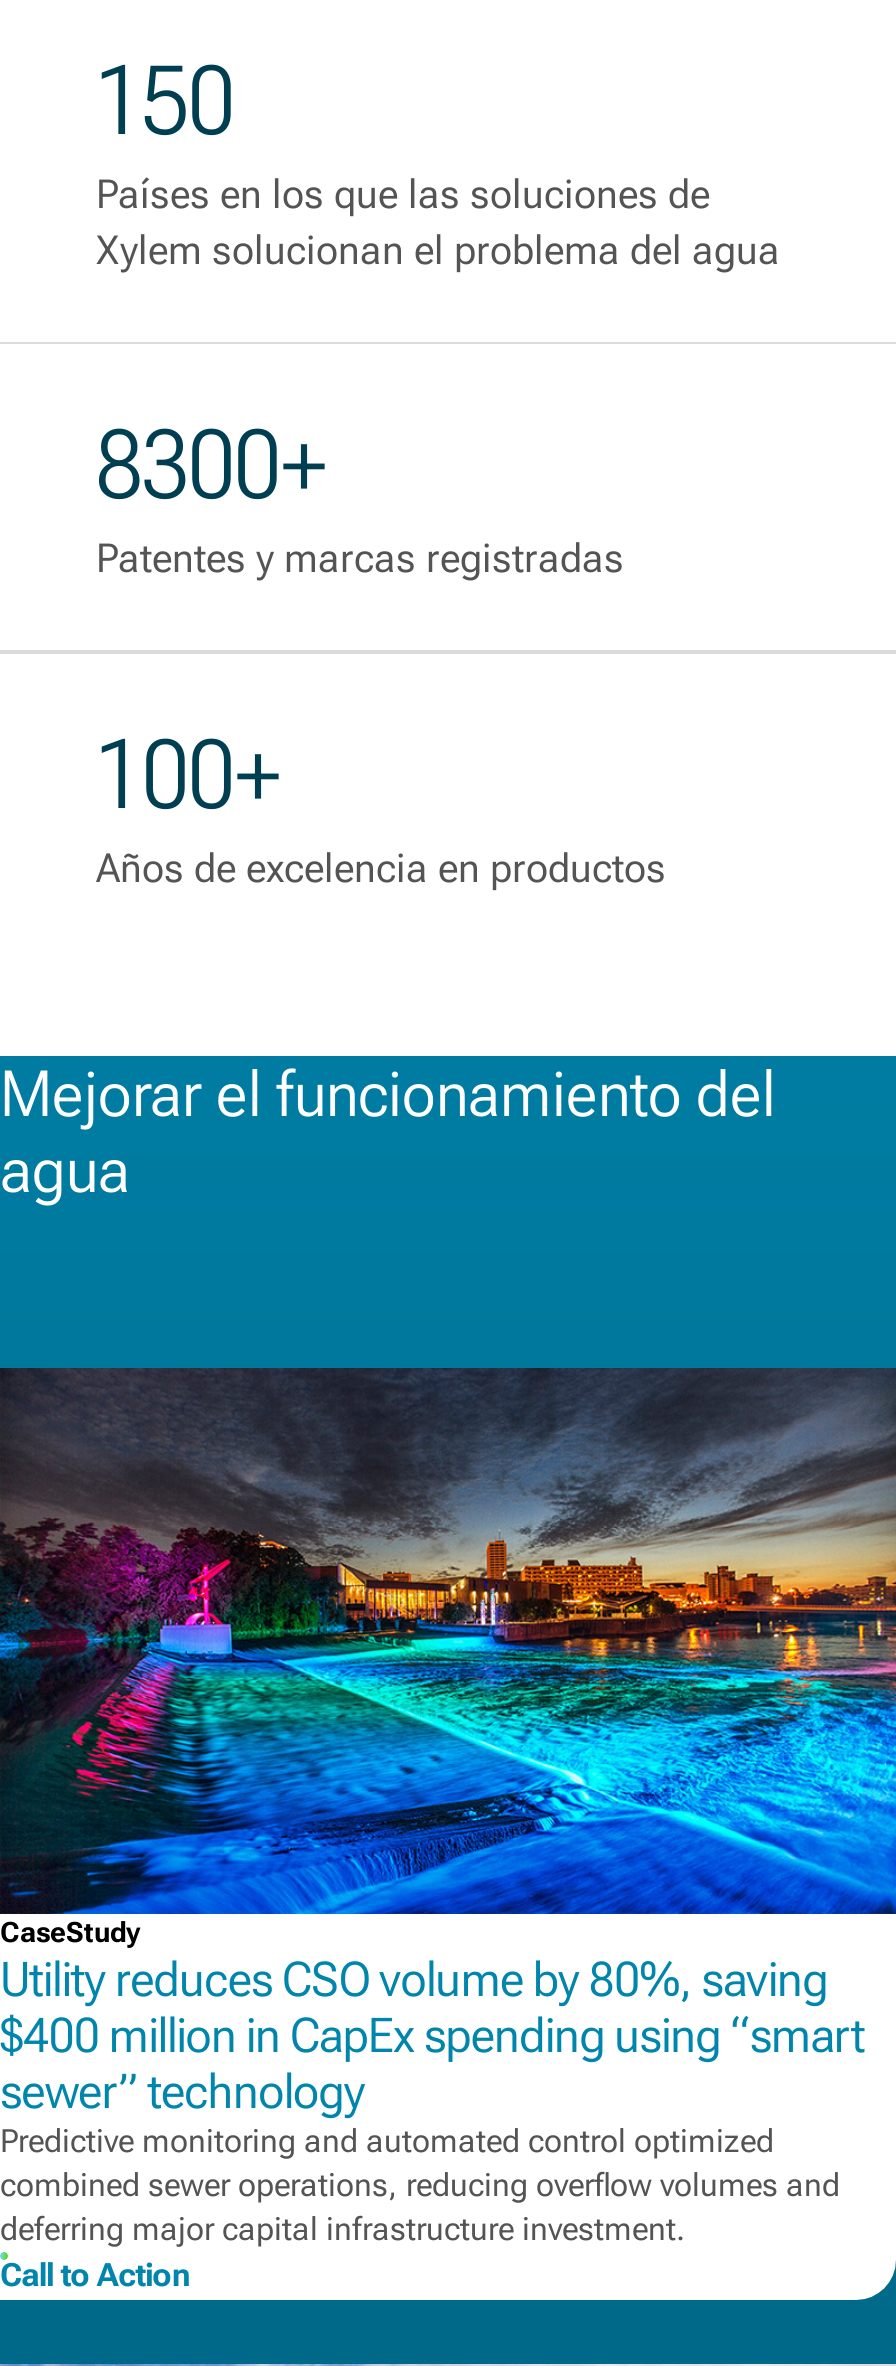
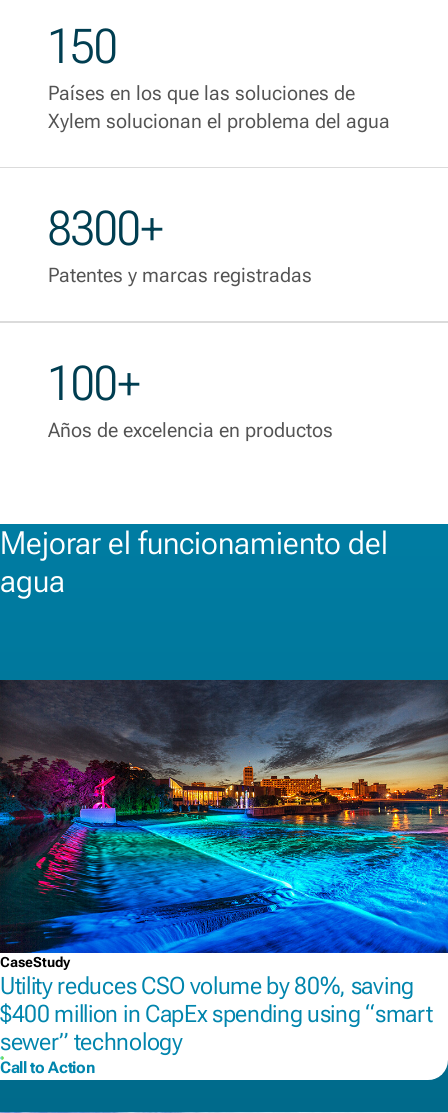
[0,2122,840,2248] Predictive monitoring and automated control optimized | combined sewer operations, reducing overflow volumes and | deferring major capital infrastructure investment. -> none

